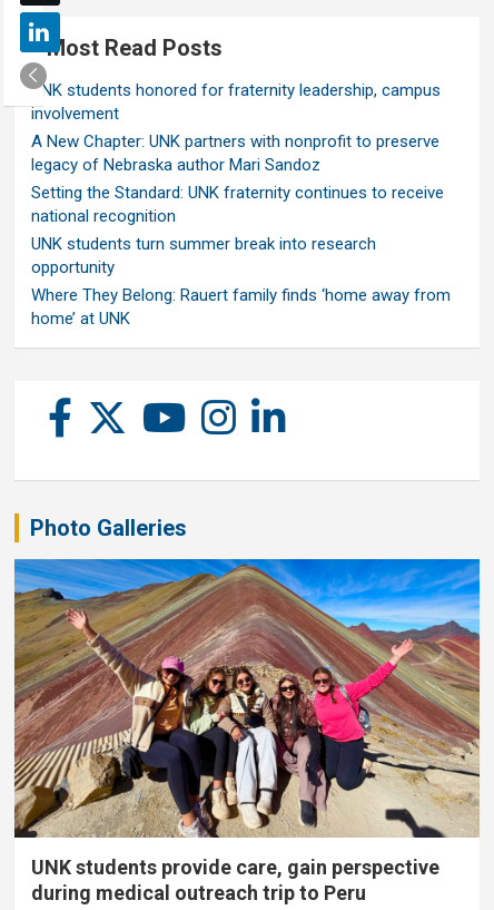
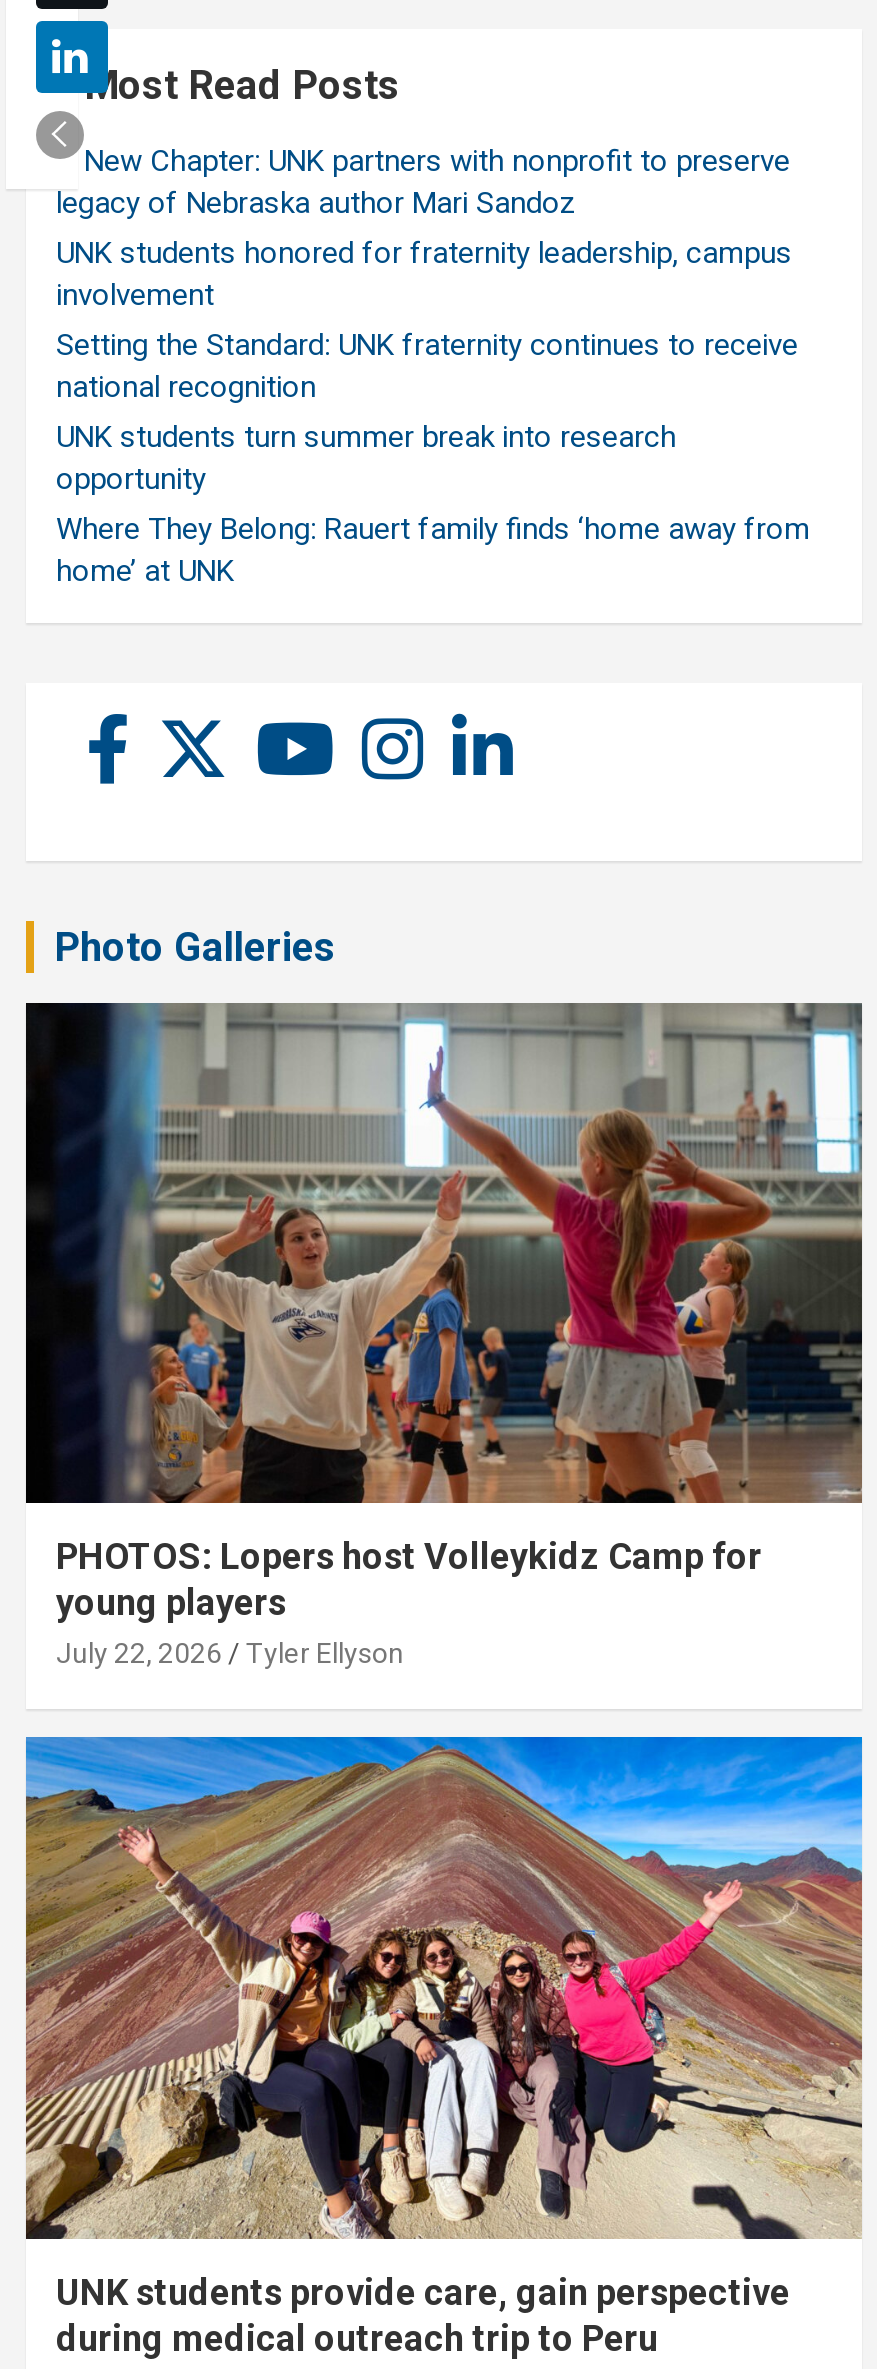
moved [31,131,439,174] -> [56,142,790,220]: A New Chapter: UNK partners with nonprofit to preserve | legacy of Nebraska author Mari Sandoz
none -> [24,1001,864,1670] [image] | PHOTOS: Lopers host Volleykidz Camp for | young players | July 22, 2026 | Tyler Ellyson

